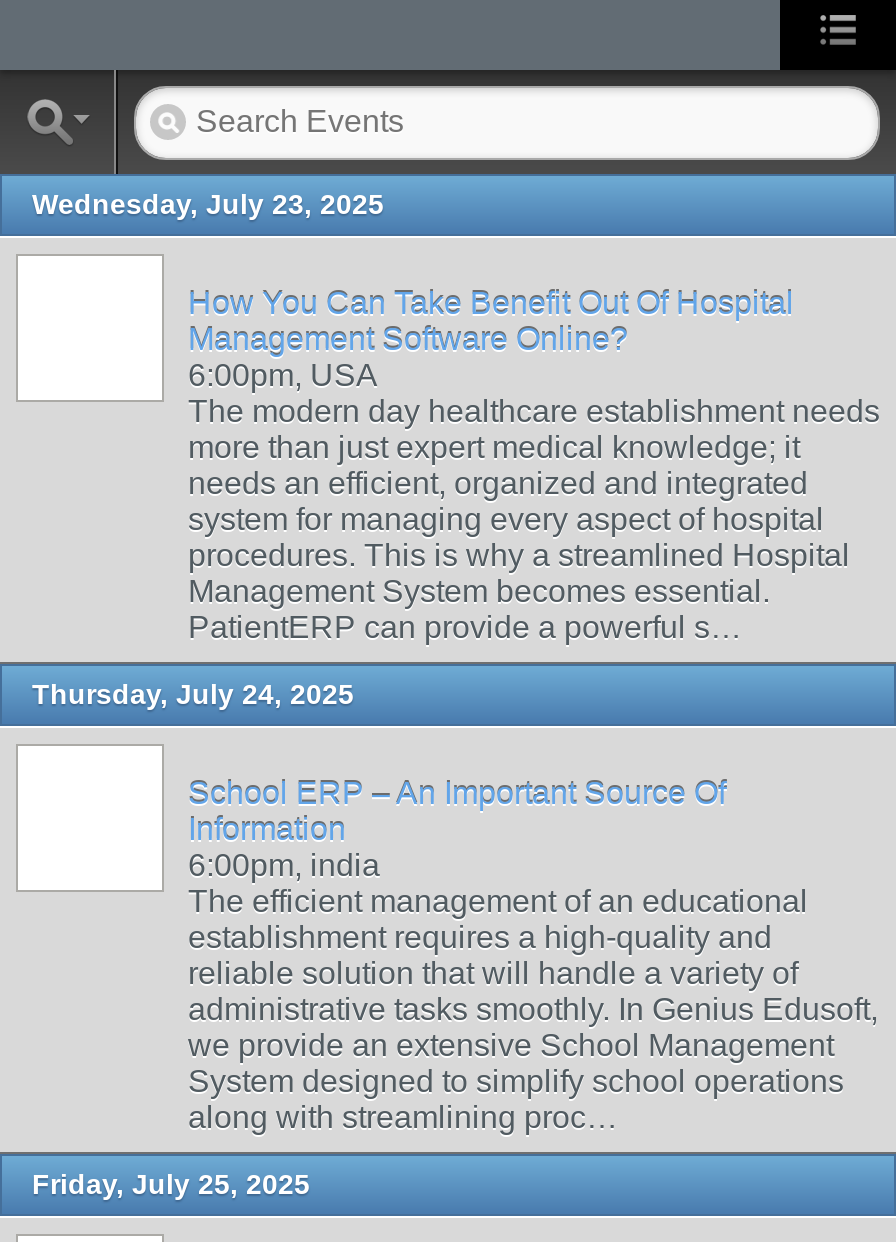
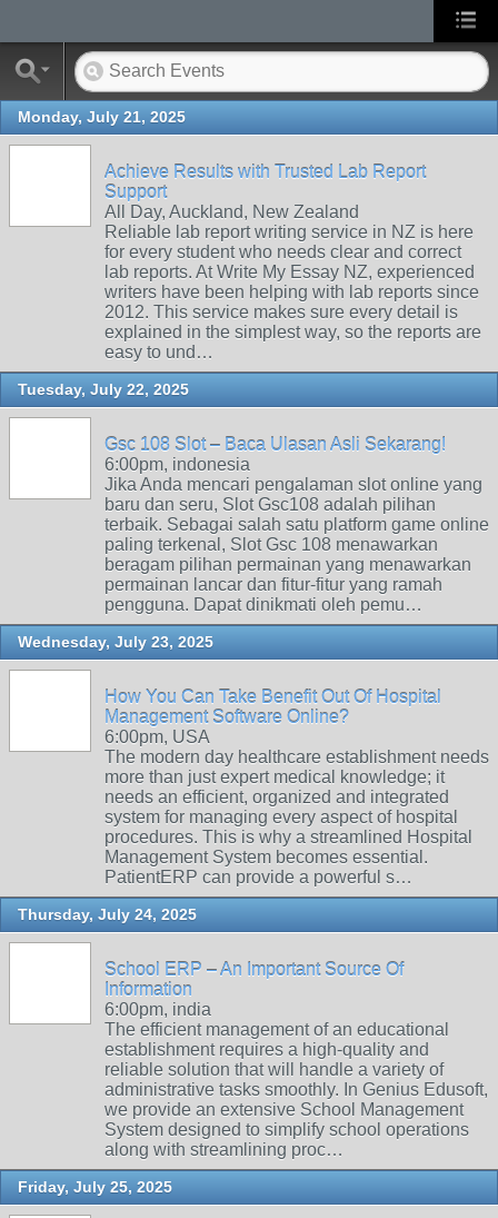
none -> [18,108,489,614] Monday, July 21, 2025 | Achieve Results with Trusted Lab Report | Support | All Day, Auckland, New Zealand | Reliable lab report writing service in NZ is here | for every student who needs clear and correct | lab reports. At Write My Essay NZ, experienced | writers have been helping with lab reports since | 2012. This service makes sure every detail is | explained in the simplest way, so the reports are | easy to und… | Tuesday, July 22, 2025 | Gsc 108 Slot – Baca Ulasan Asli Sekarang! | 6:00pm, indonesia | Jika Anda mencari pengalaman slot online yang | baru dan seru, Slot Gsc108 adalah pilihan | terbaik. Sebagai salah satu platform game online | paling terkenal, Slot Gsc 108 menawarkan | beragam pilihan permainan yang menawarkan | permainan lancar dan fitur-fitur yang ramah | pengguna. Dapat dinikmati oleh pemu…

